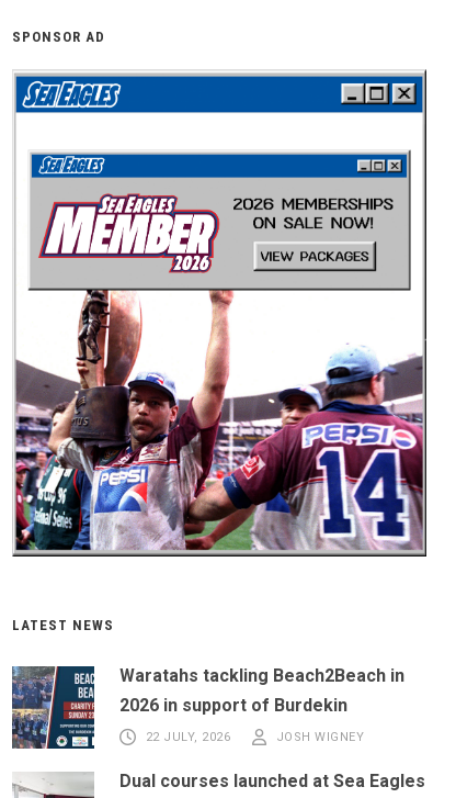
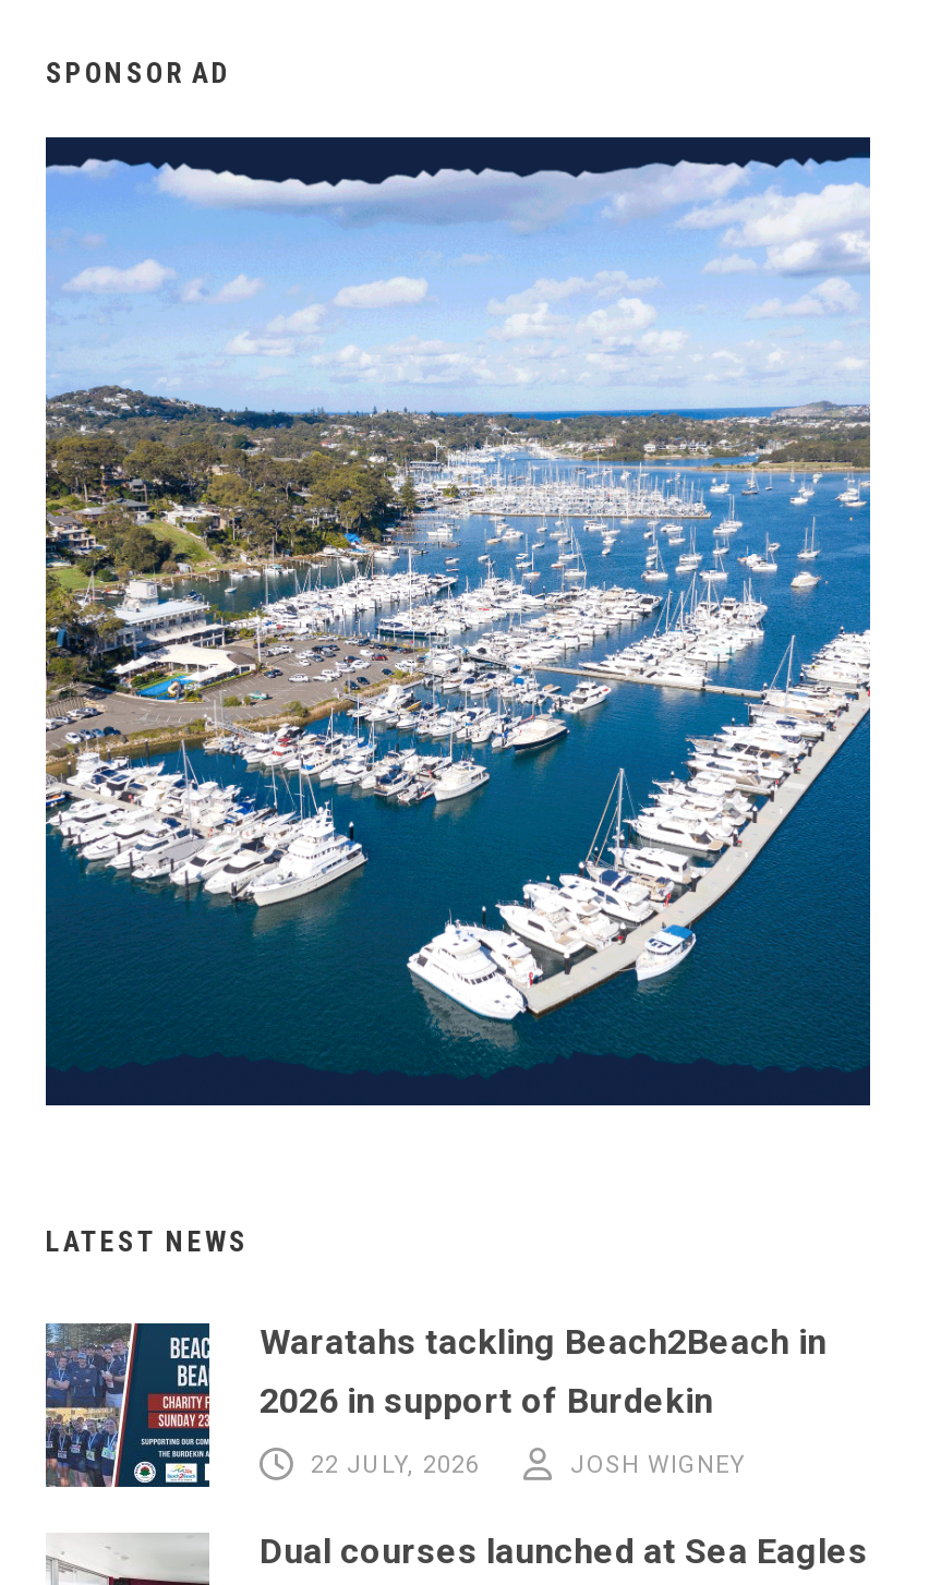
[12,69,428,555] [image] -> [44,135,872,1103] [image]

